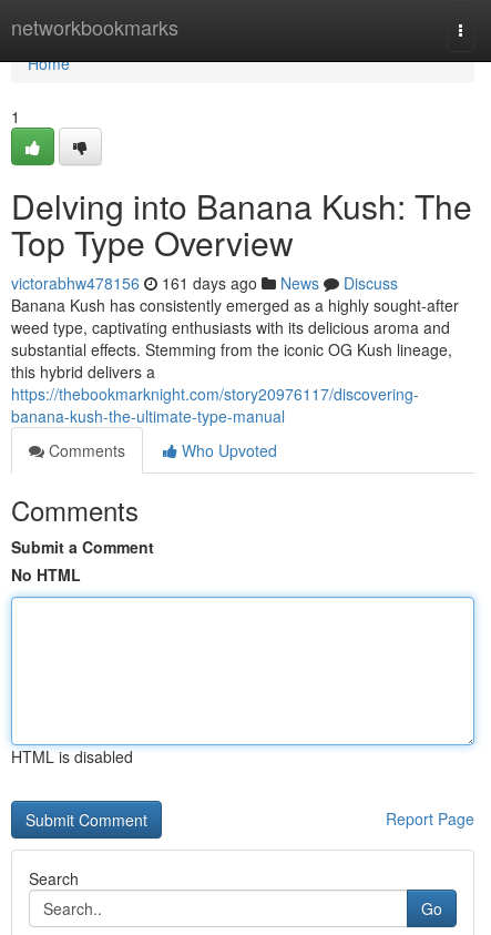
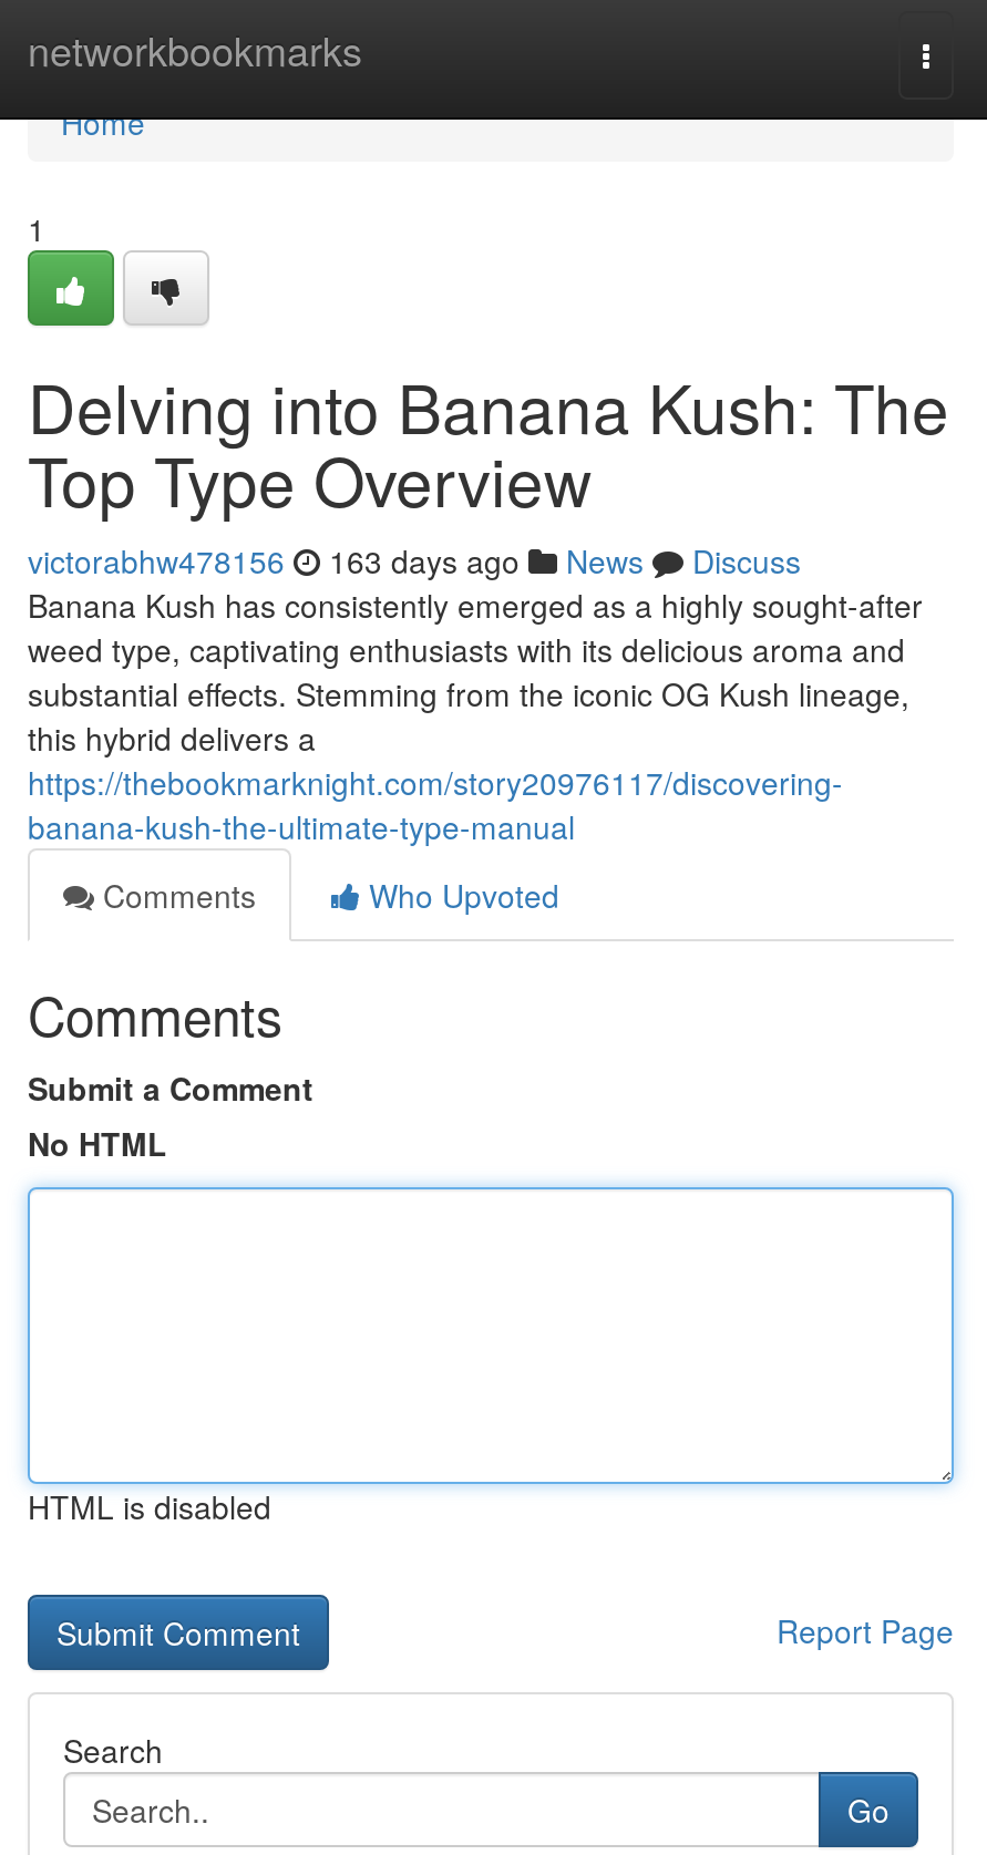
[11,272,398,294] victorabhw478156 161 days ago News Discuss -> [28,538,801,583] victorabhw478156 163 days ago News Discuss

